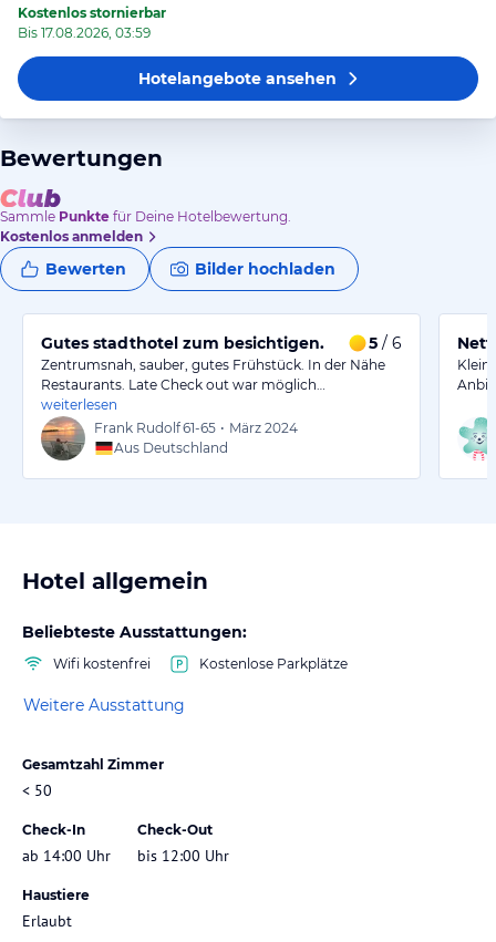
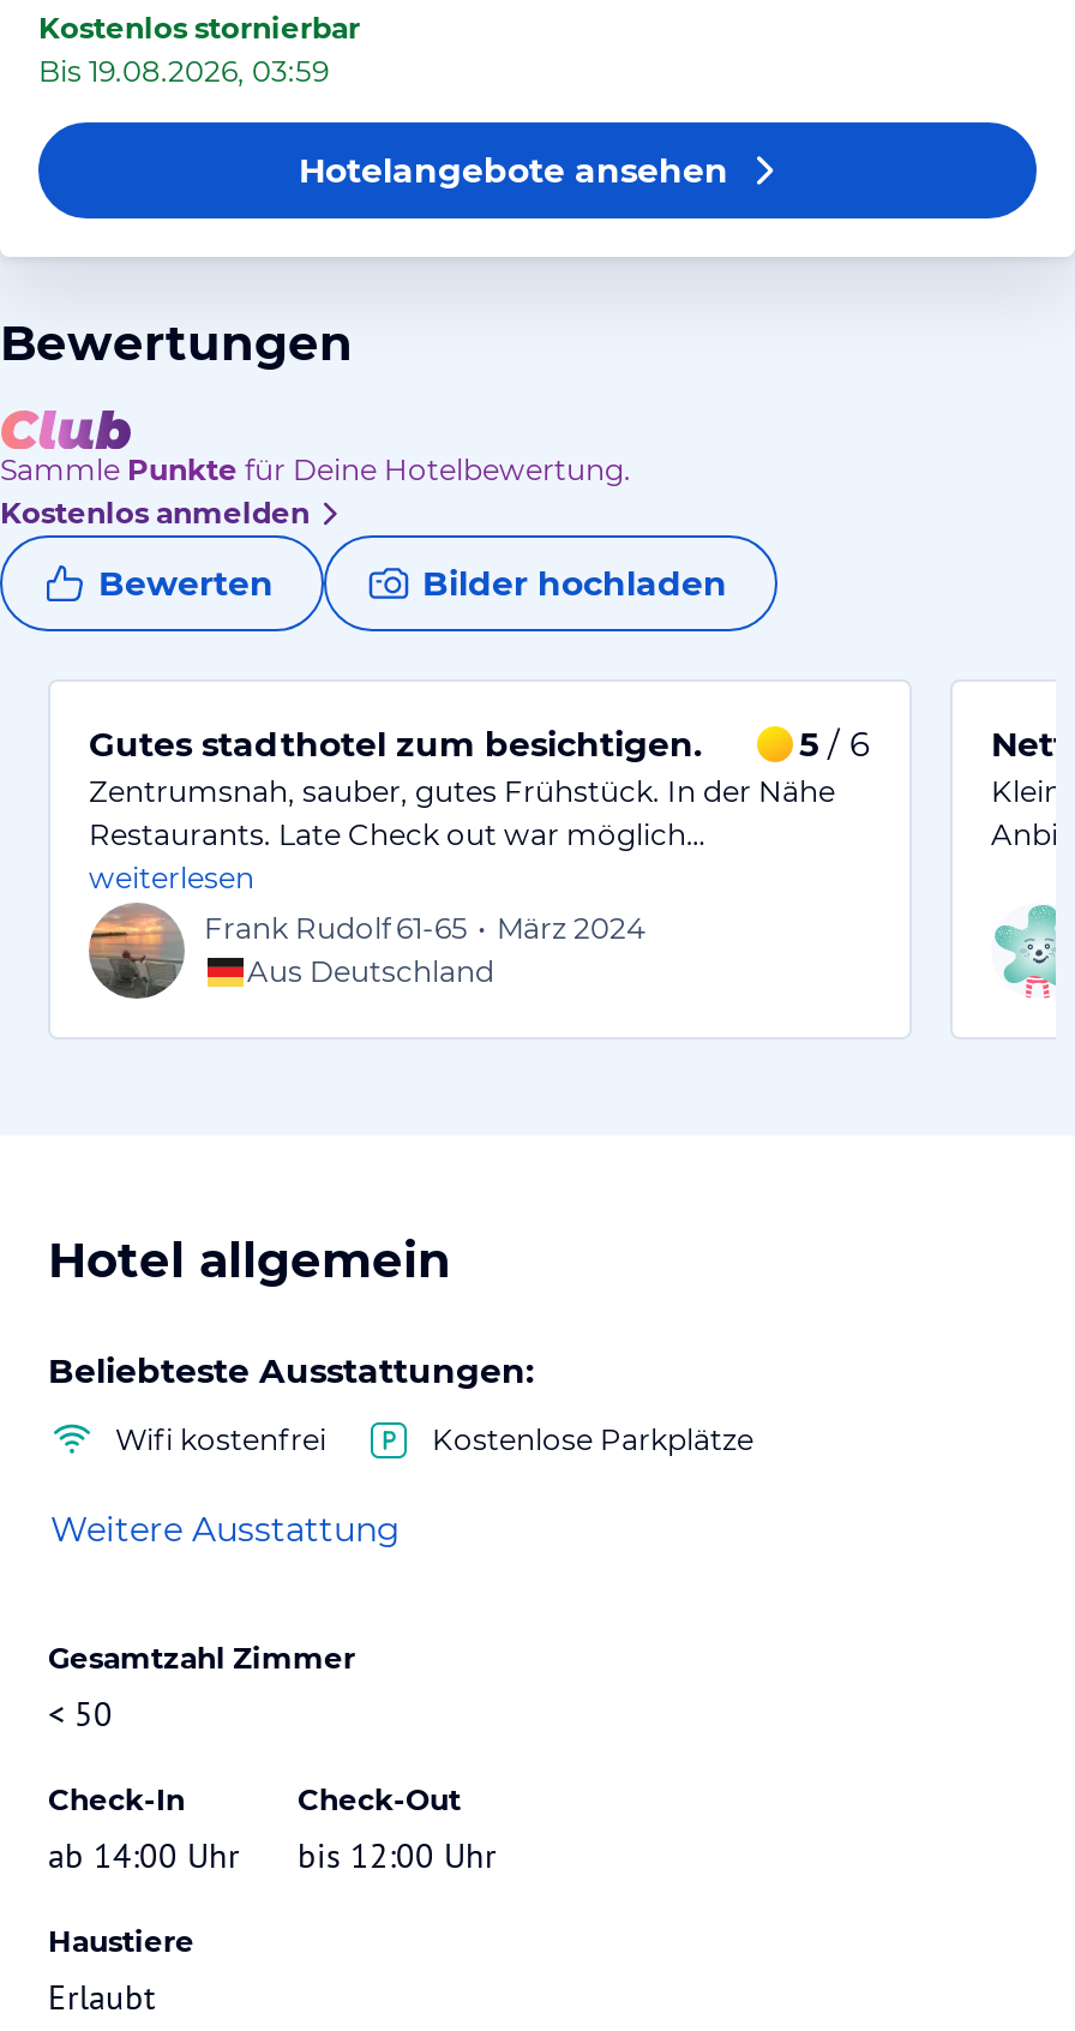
[18,24,151,41] Bis 17.08.2026, 03:59 -> [38,53,329,89] Bis 19.08.2026, 03:59

